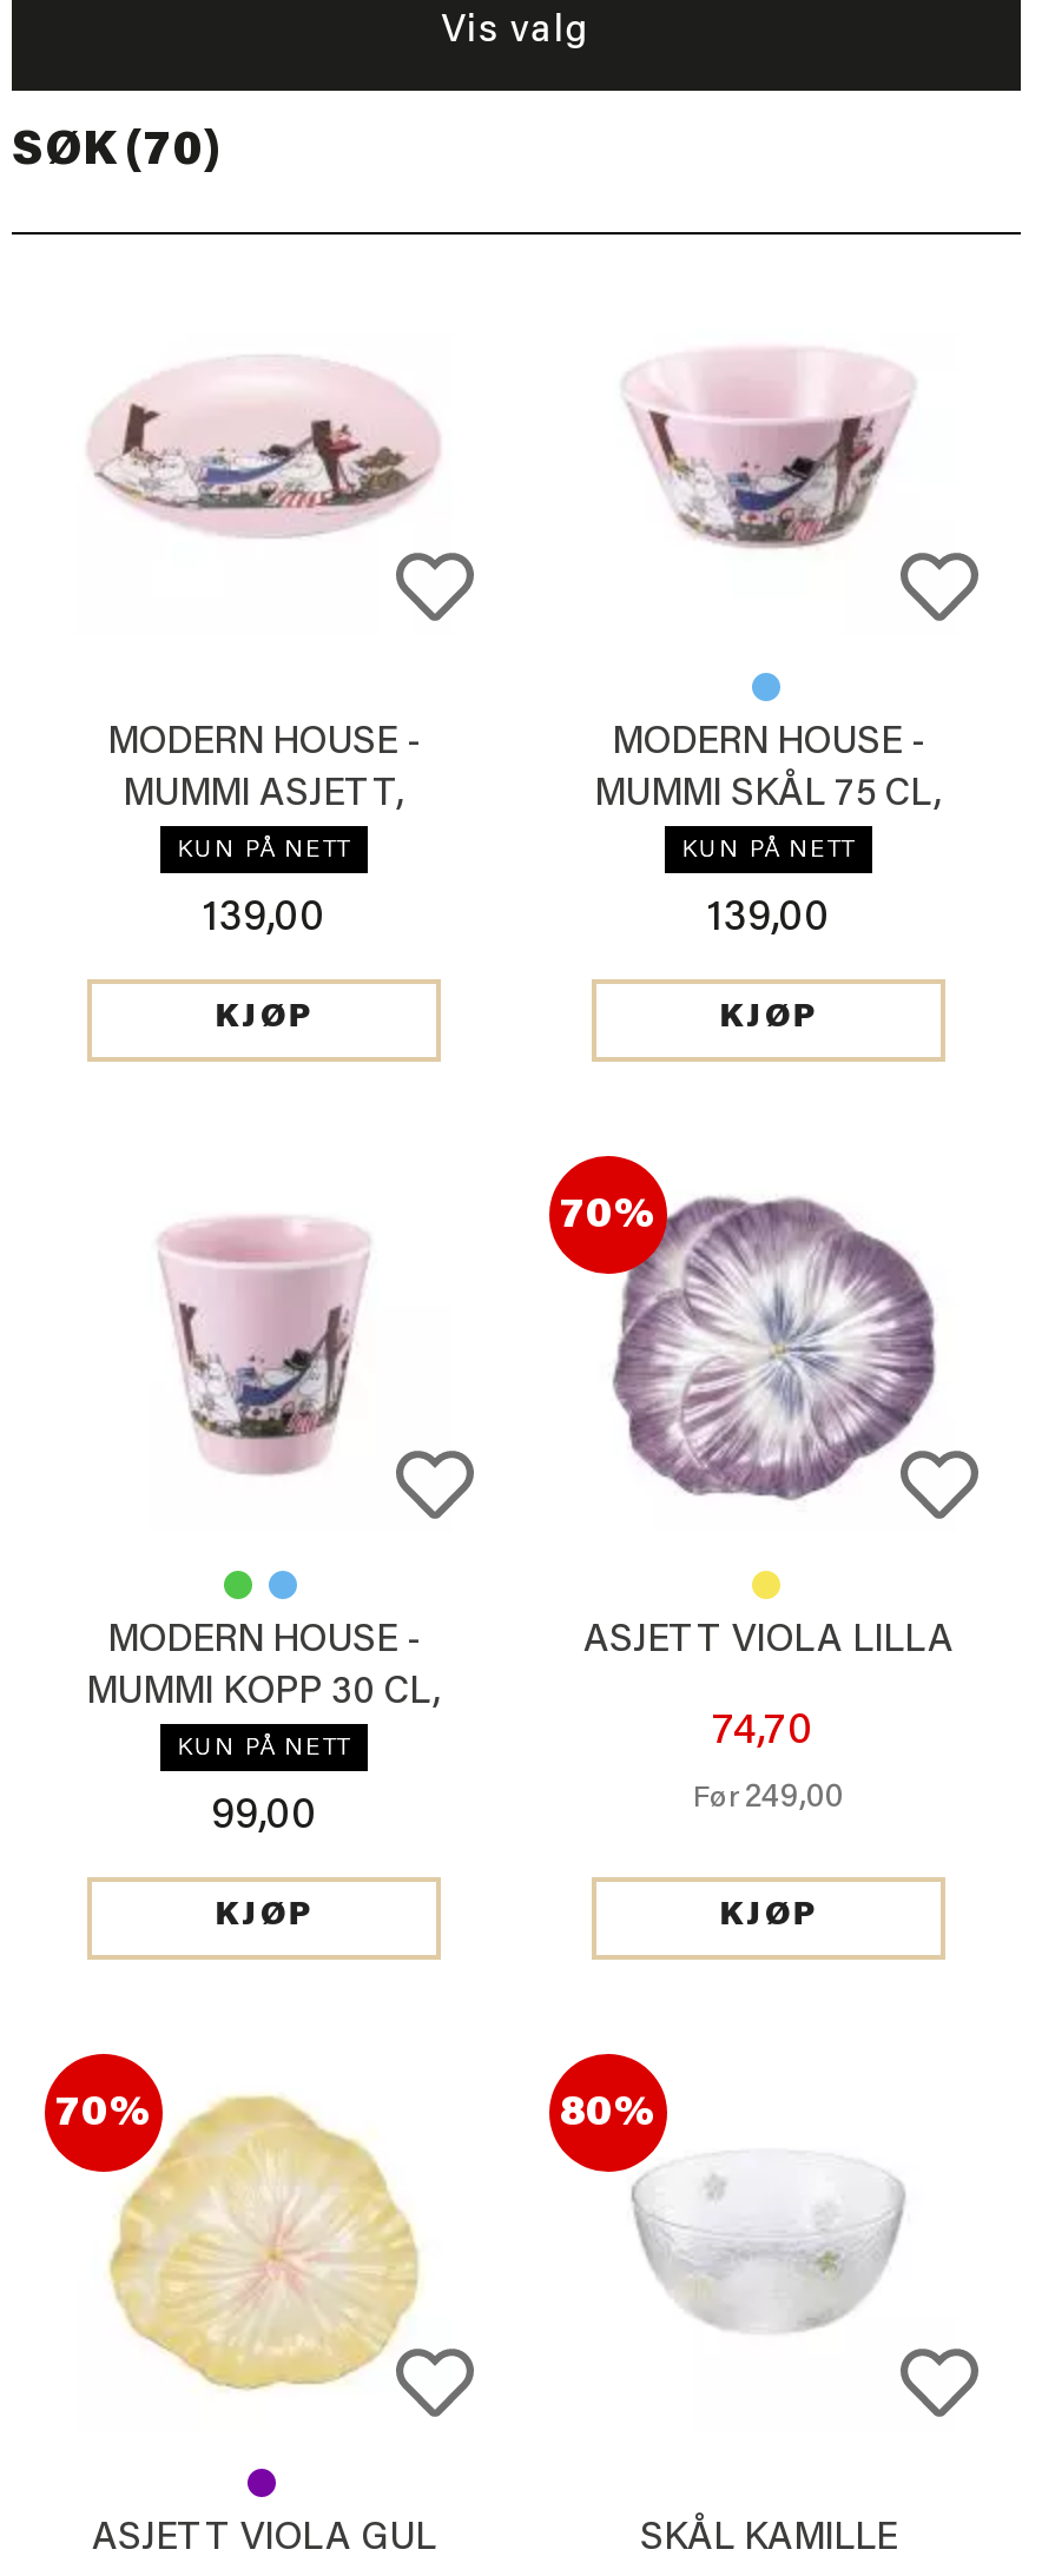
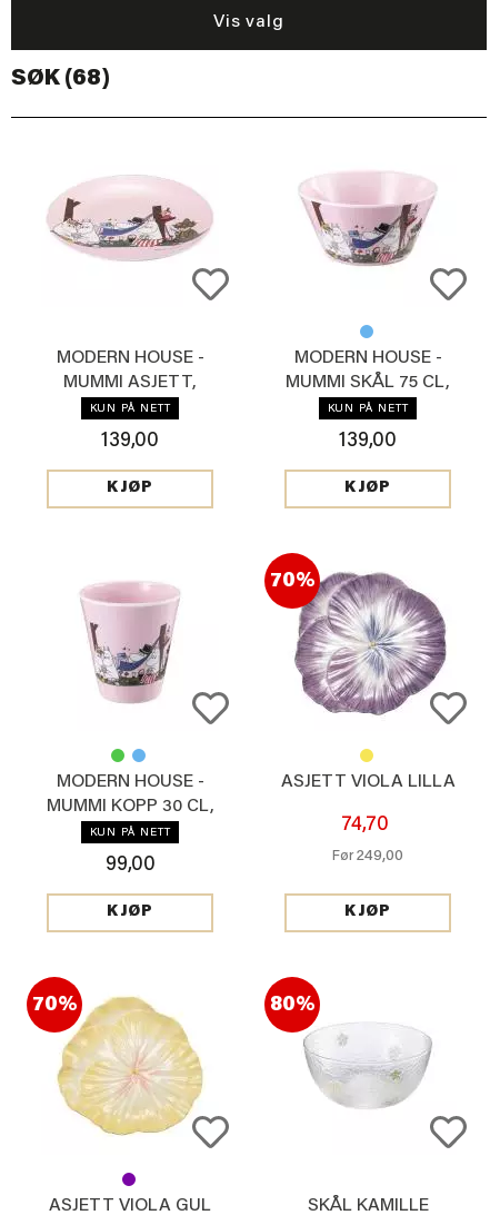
[12,128,222,175] SØK (70) -> [11,67,110,90] SØK (68)

